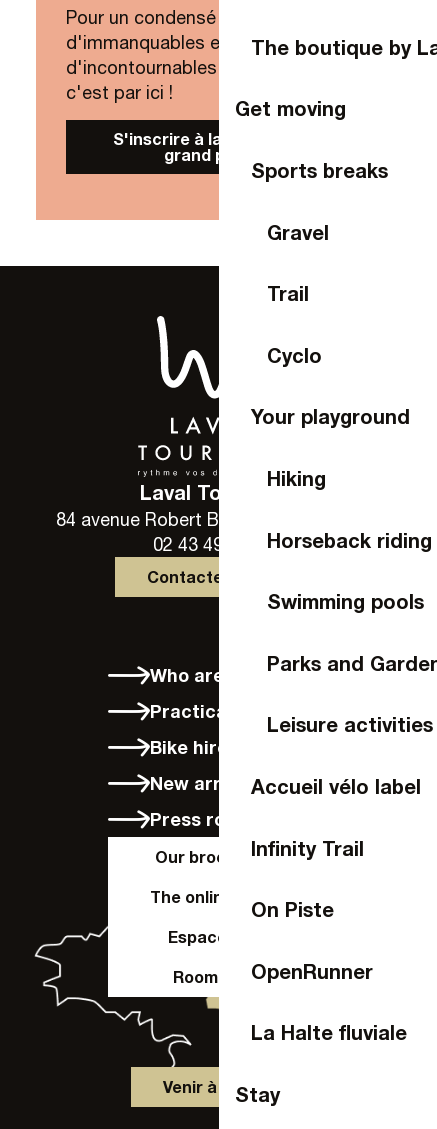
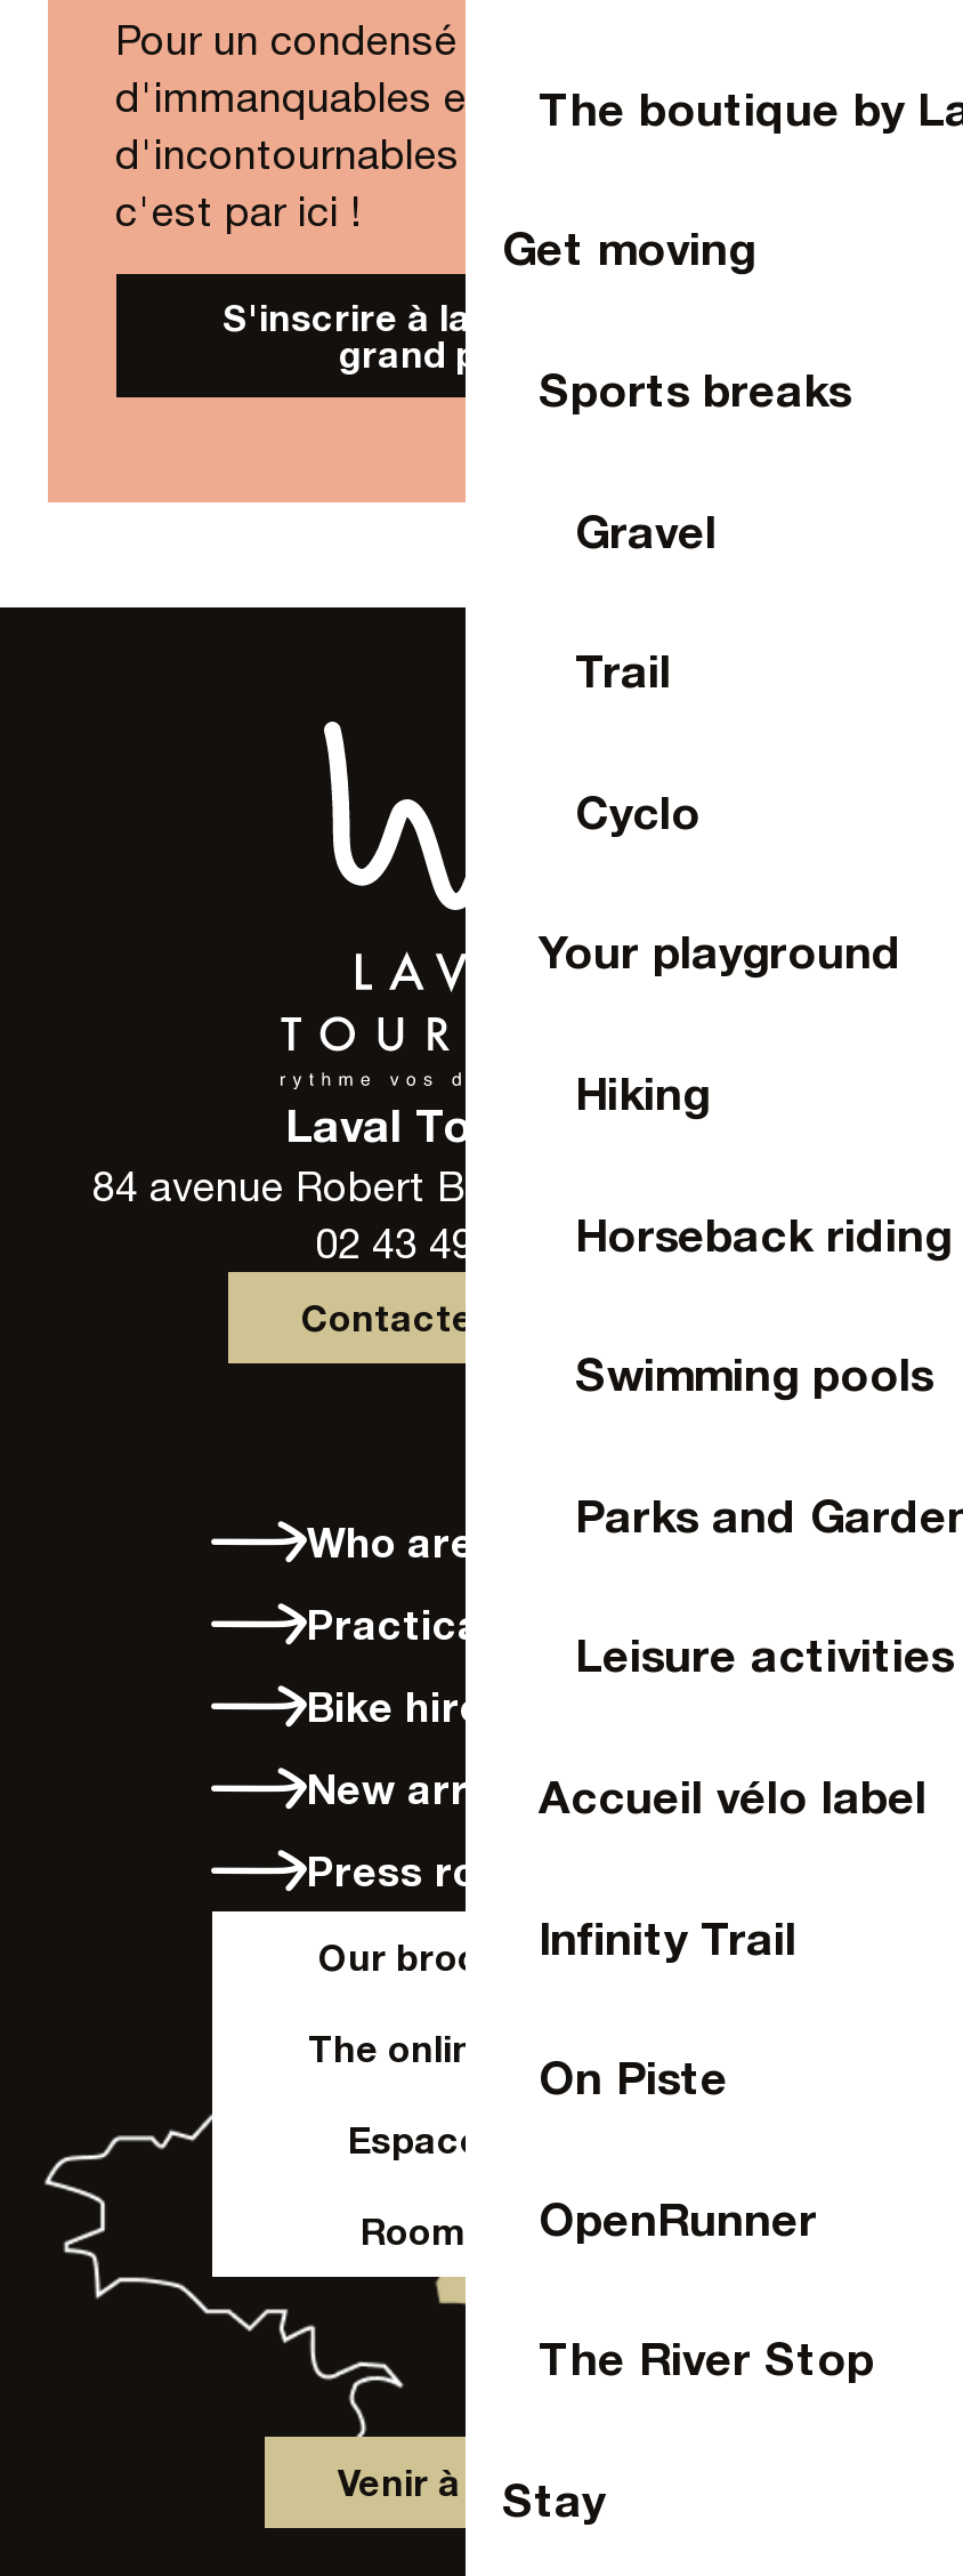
[251,1020,407,1044] La Halte fluviale -> [539,2330,874,2385] The River Stop

